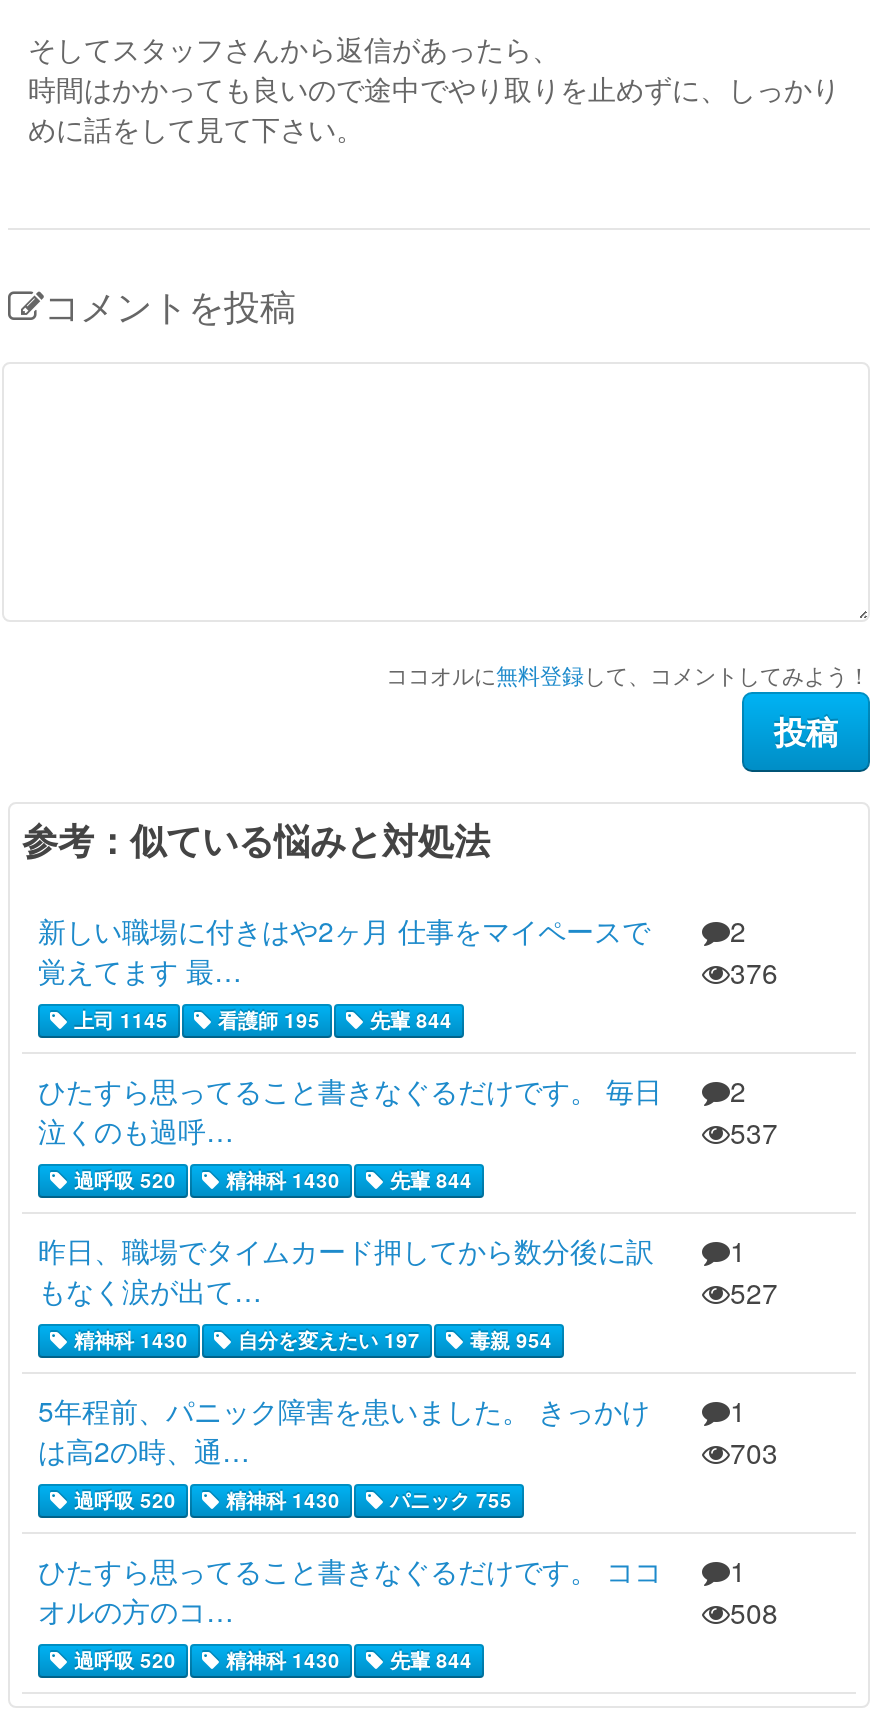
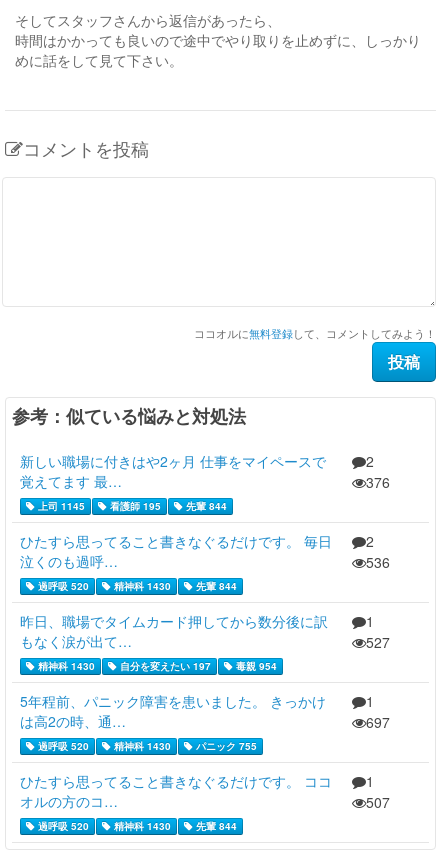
[730,1113,778,1153] 537 -> [366,552,390,572] 536
[730,1433,778,1473] 703 -> [366,712,390,732] 697
[730,1593,778,1633] 508 -> [366,792,390,812] 507

